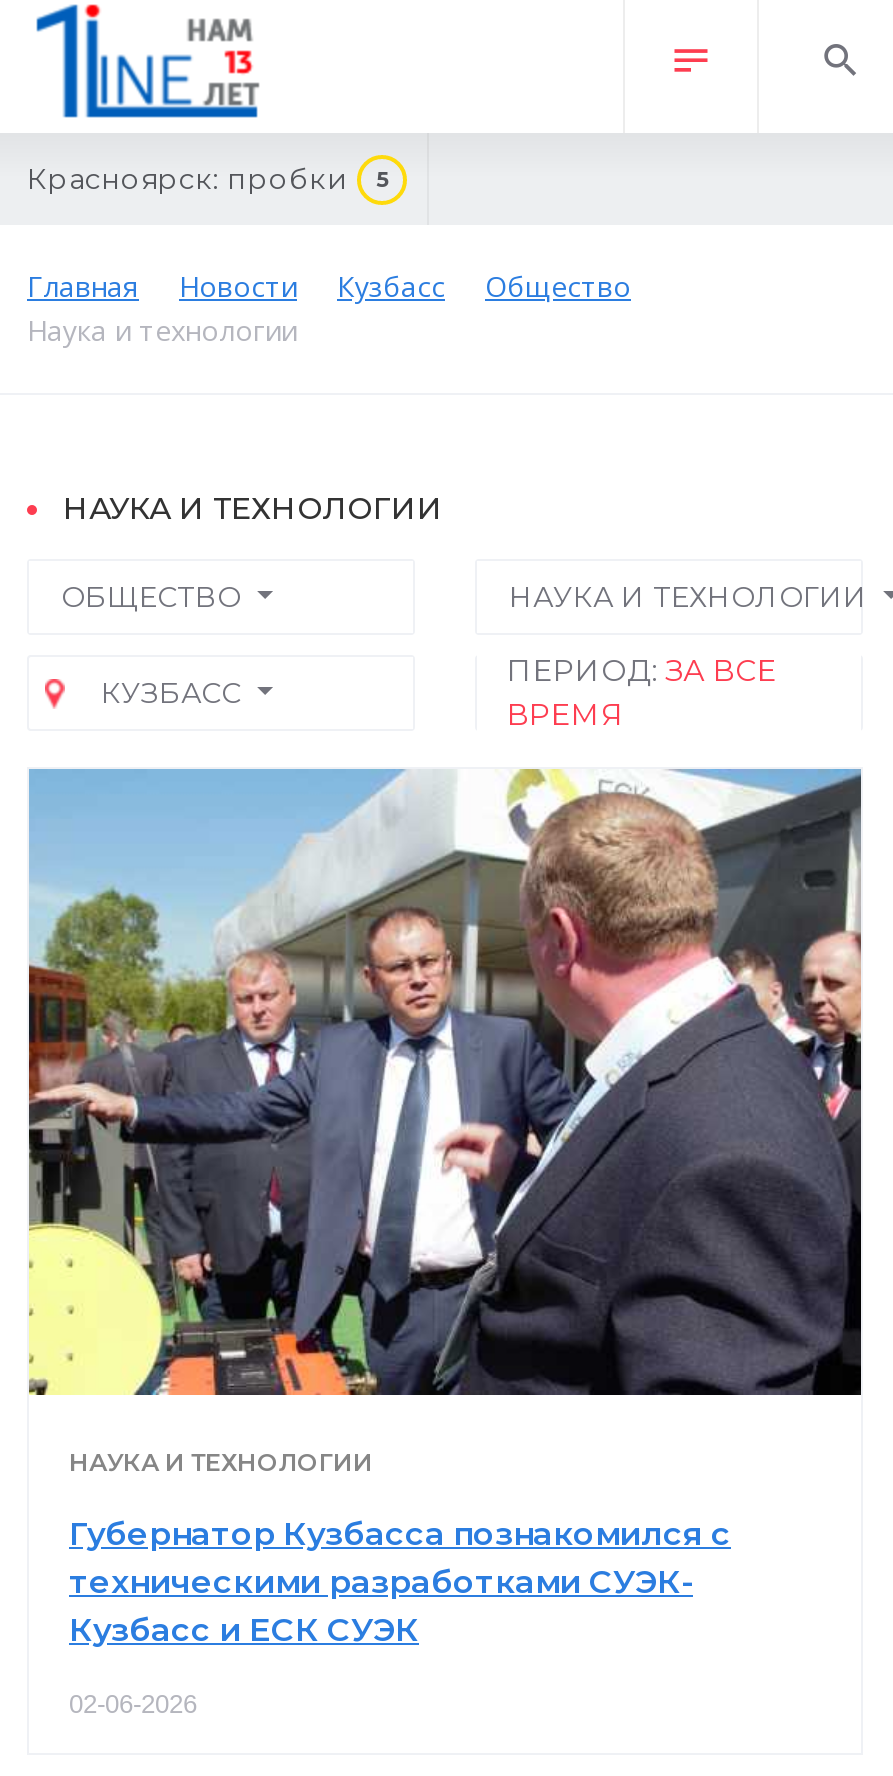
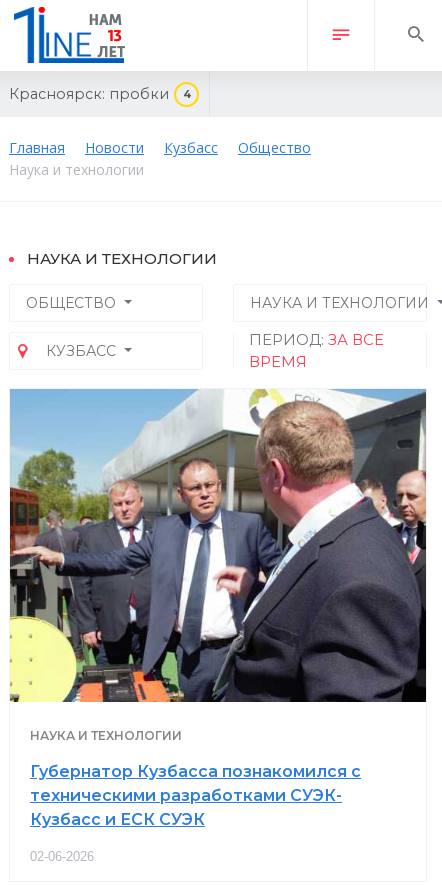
[27,160,388,196] Красноярск: пробки 5 -> [9,84,190,102] Красноярск: пробки 4

